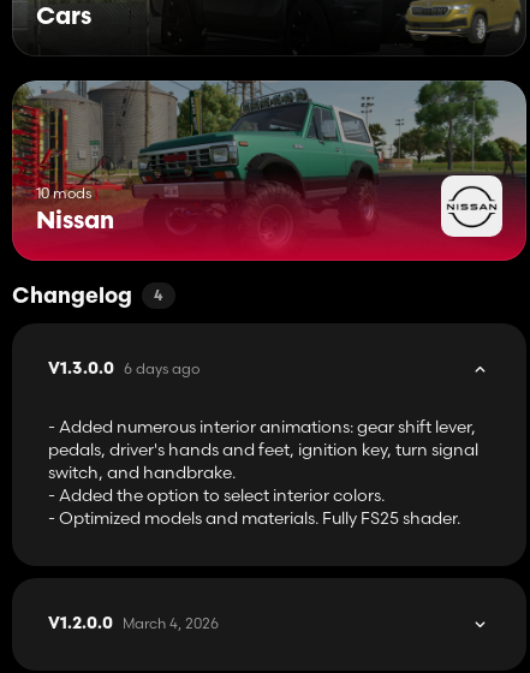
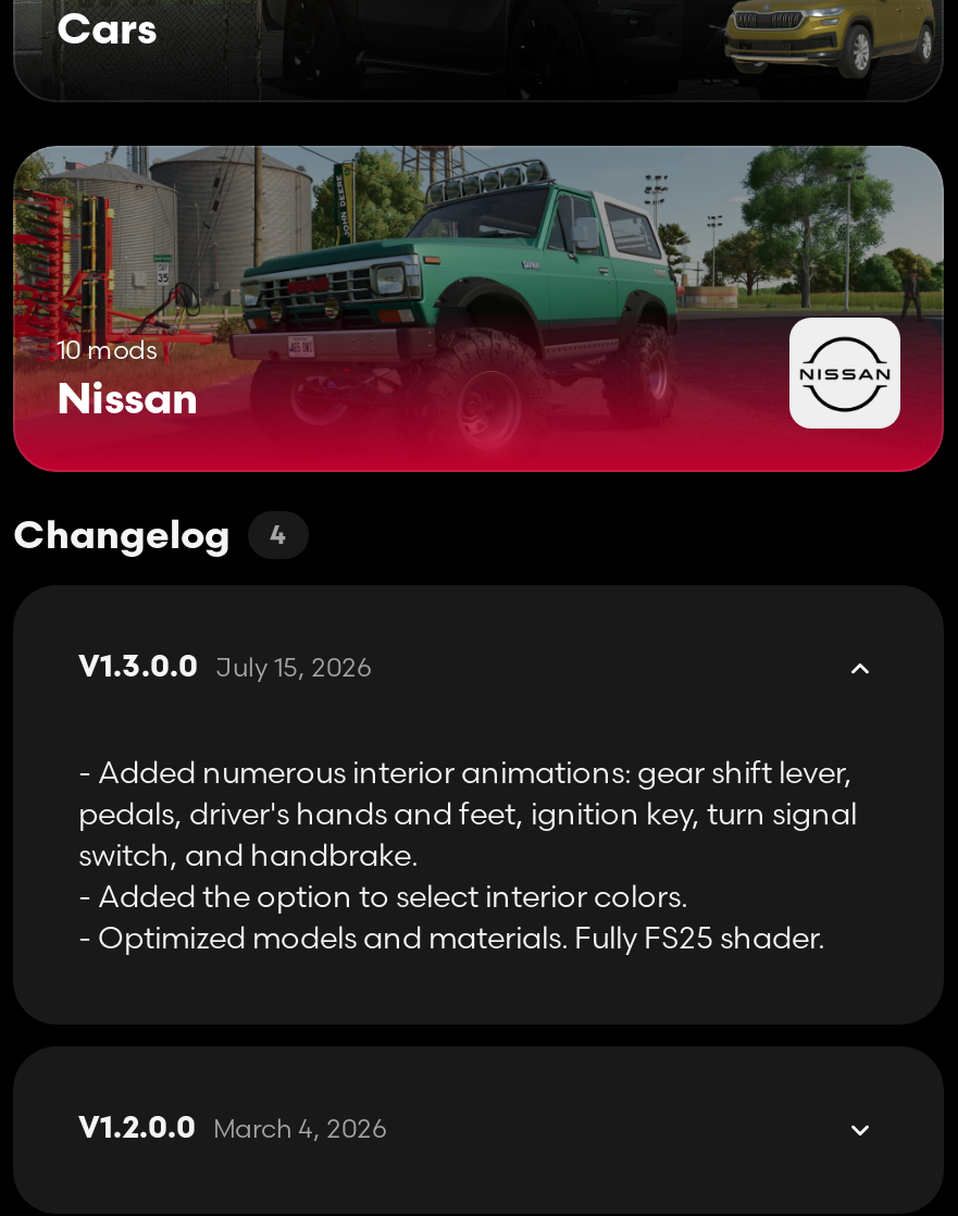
[48,359,200,378] V1.3.0.0 6 days ago -> [78,650,372,685] V1.3.0.0 July 15, 2026

